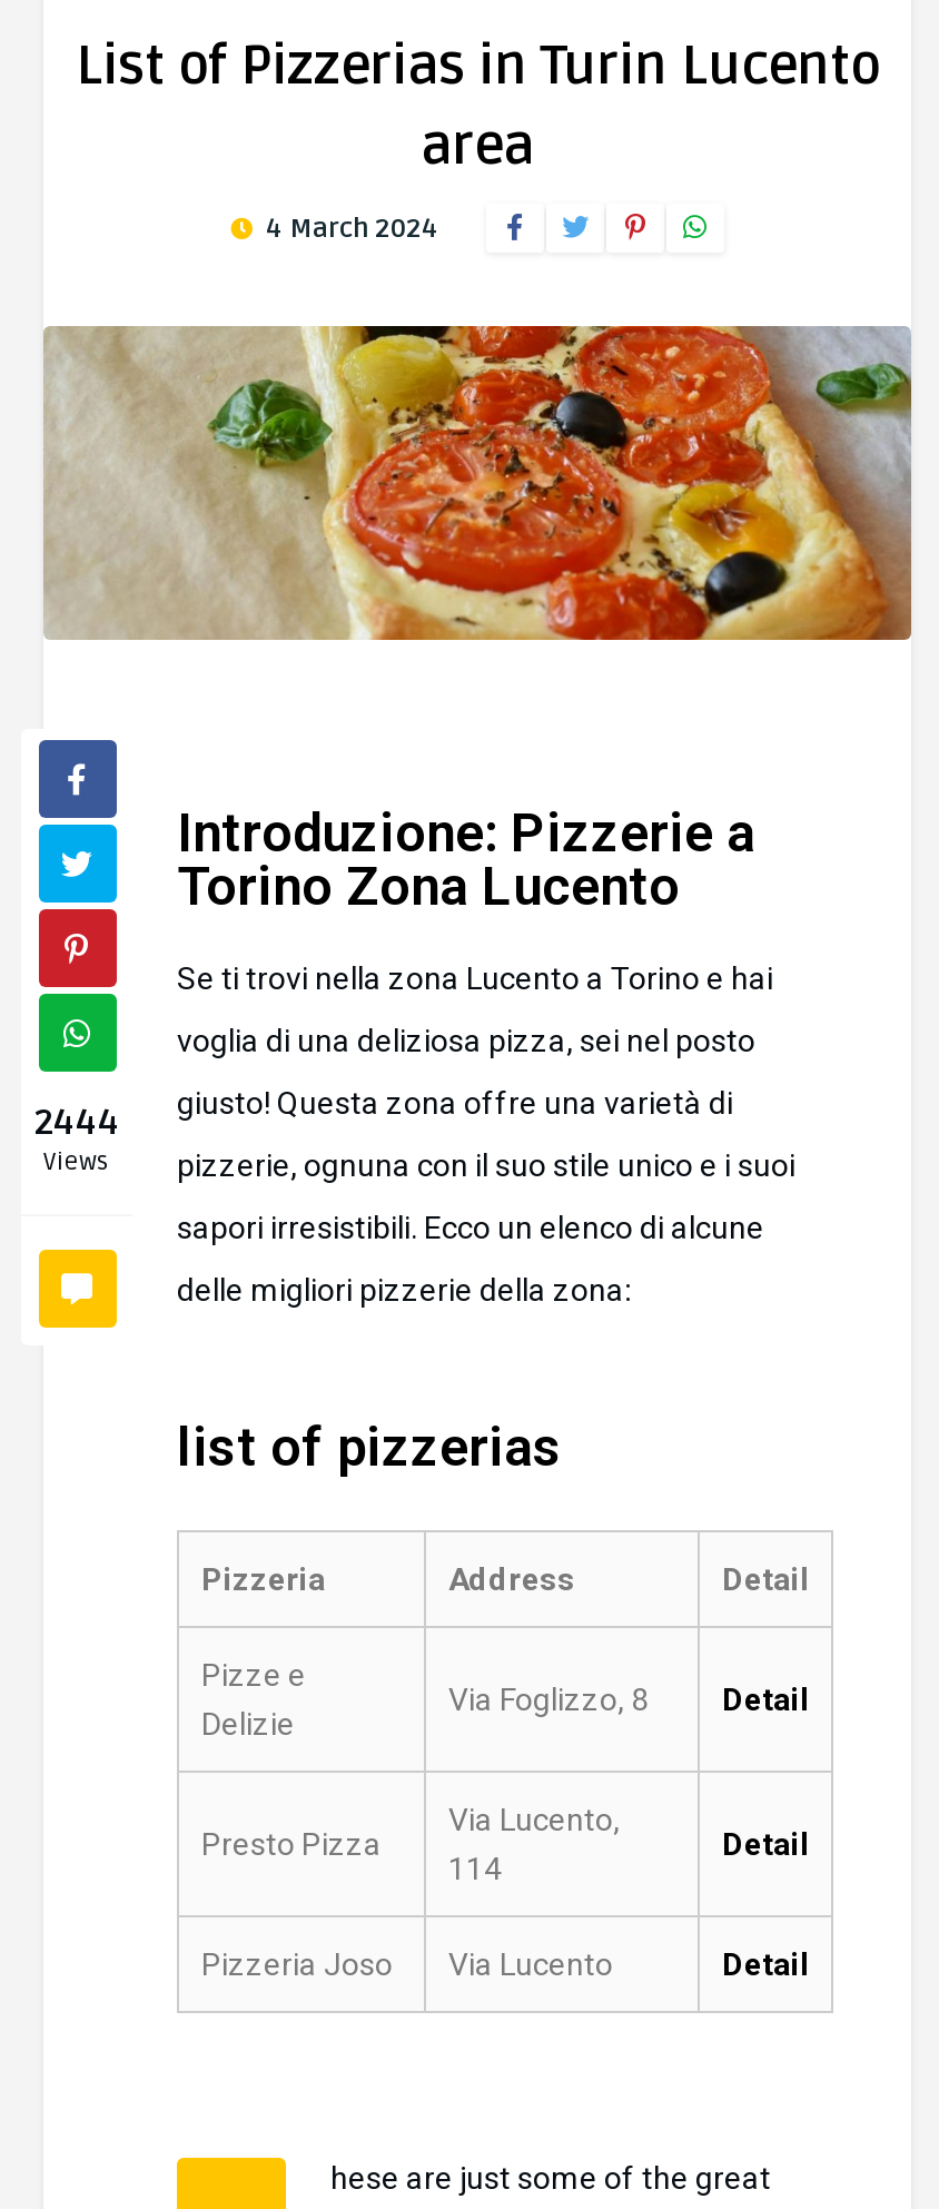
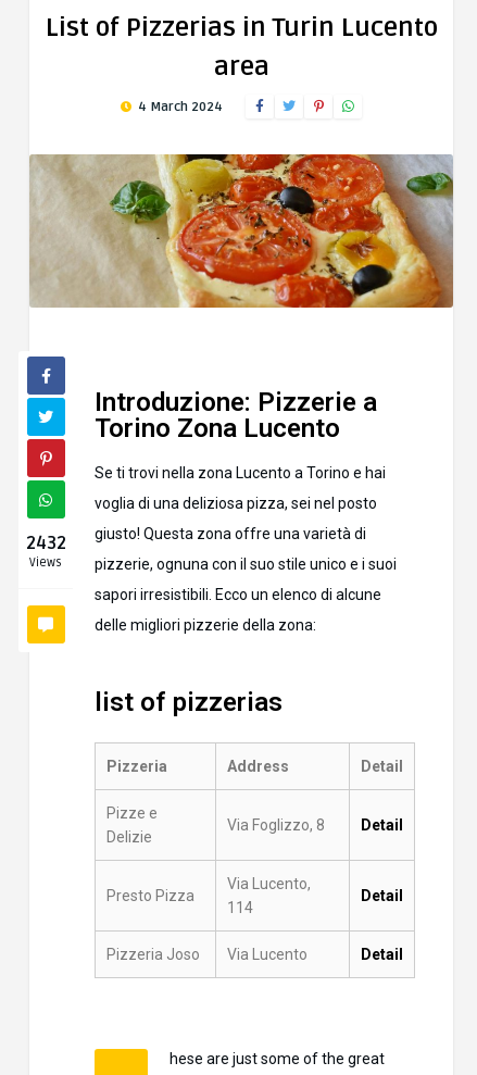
[33,1085,733,1145] 2444 giusto! Questa zona offre una varietà di -> [26,525,366,555] 2432 giusto! Questa zona offre una varietà di

